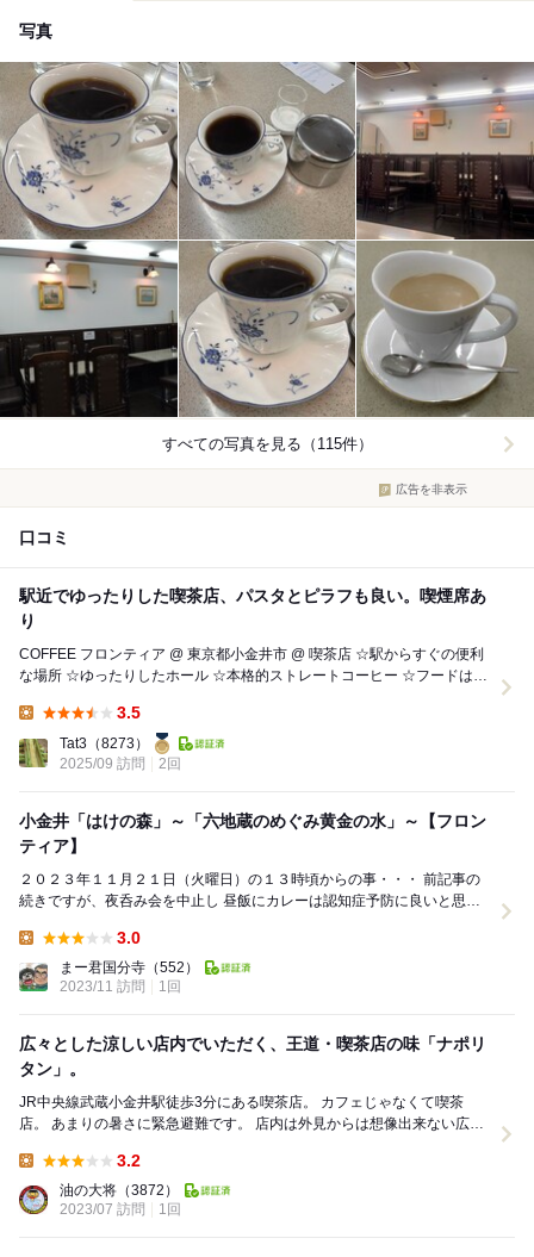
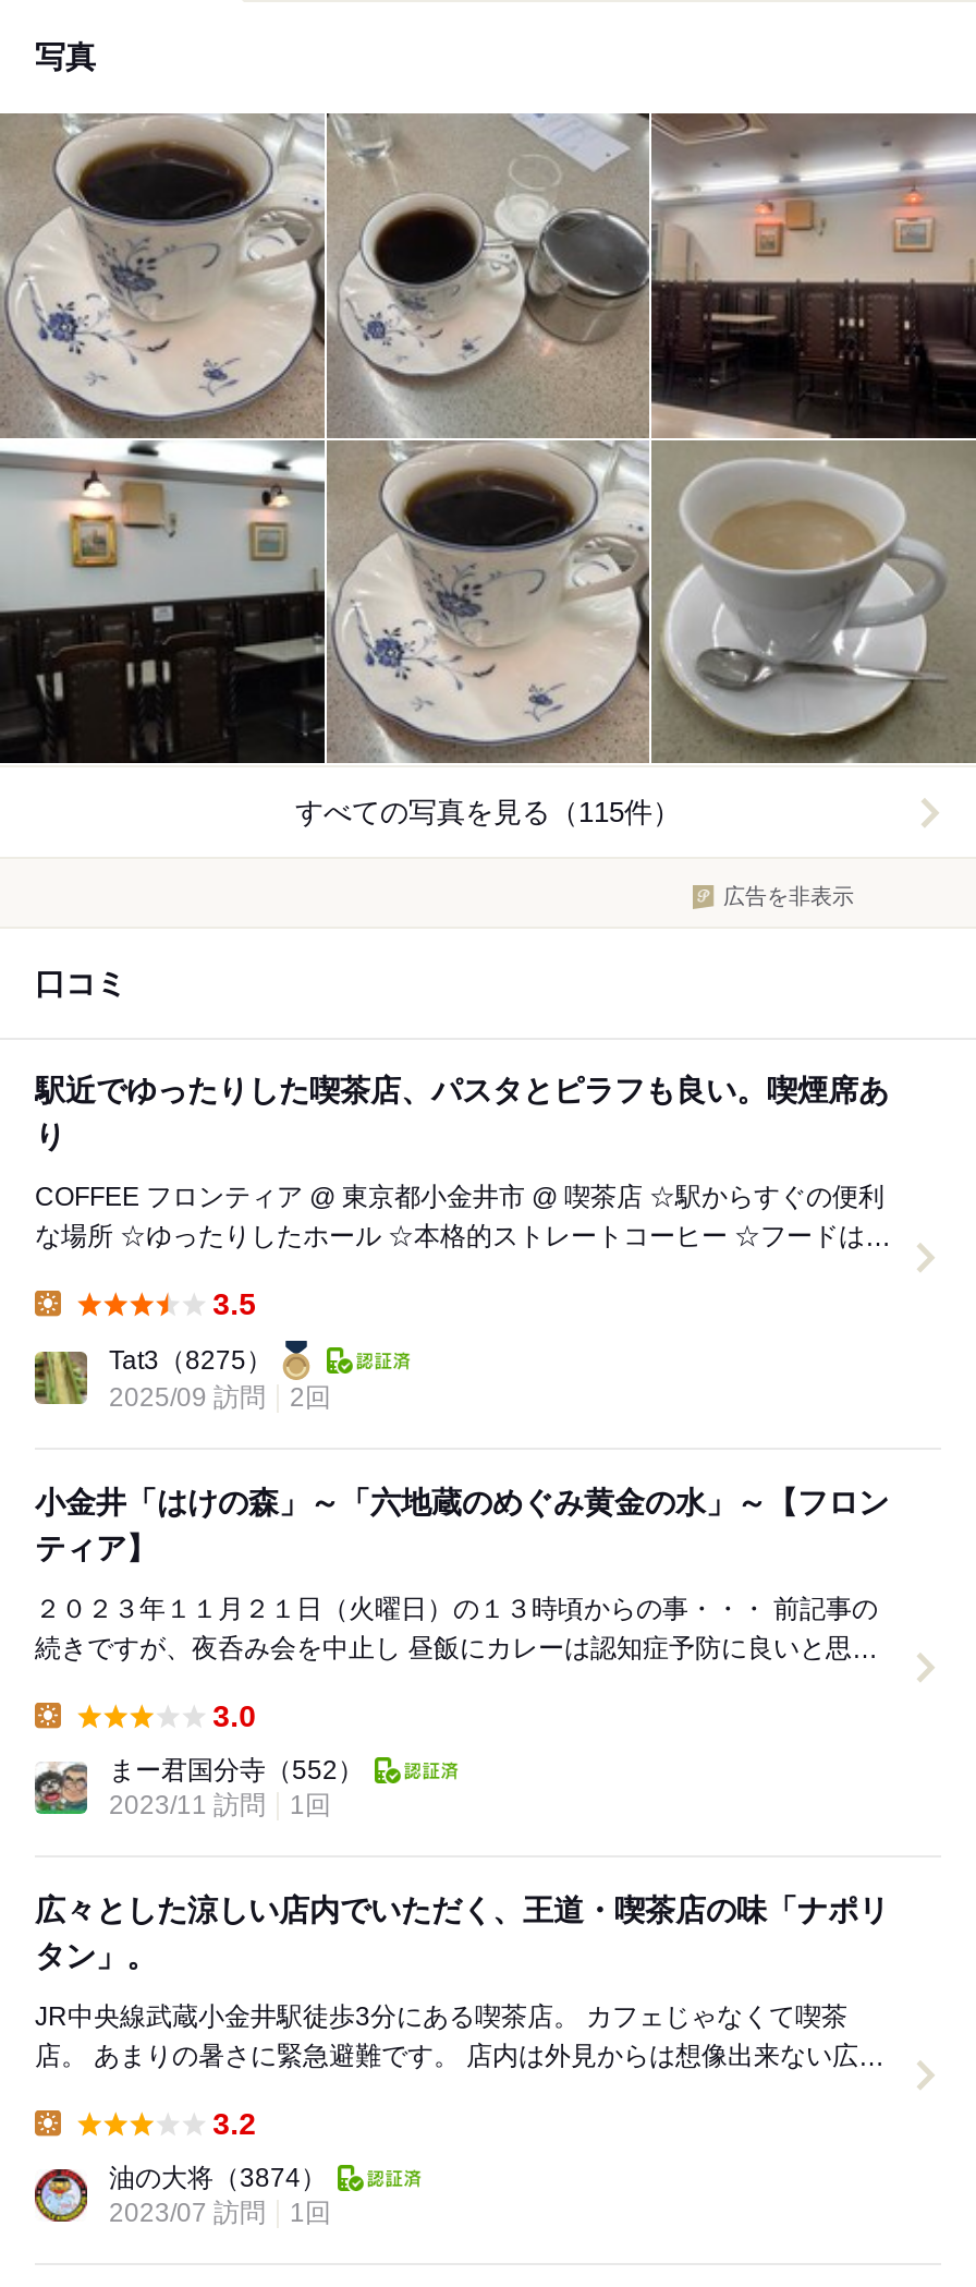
[60,735,149,752] Tat3（8273） -> [109,1346,272,1376] Tat3（8275）
[60,1182,179,1199] 油の大将（3872） -> [109,2163,327,2194] 油の大将（3874）

